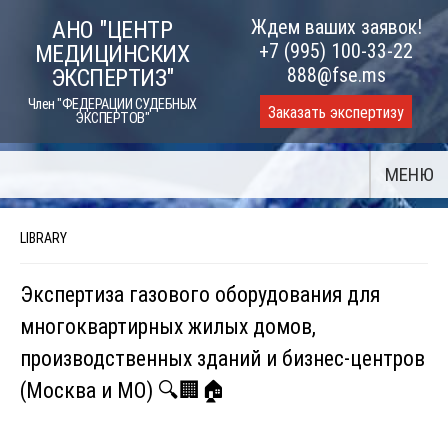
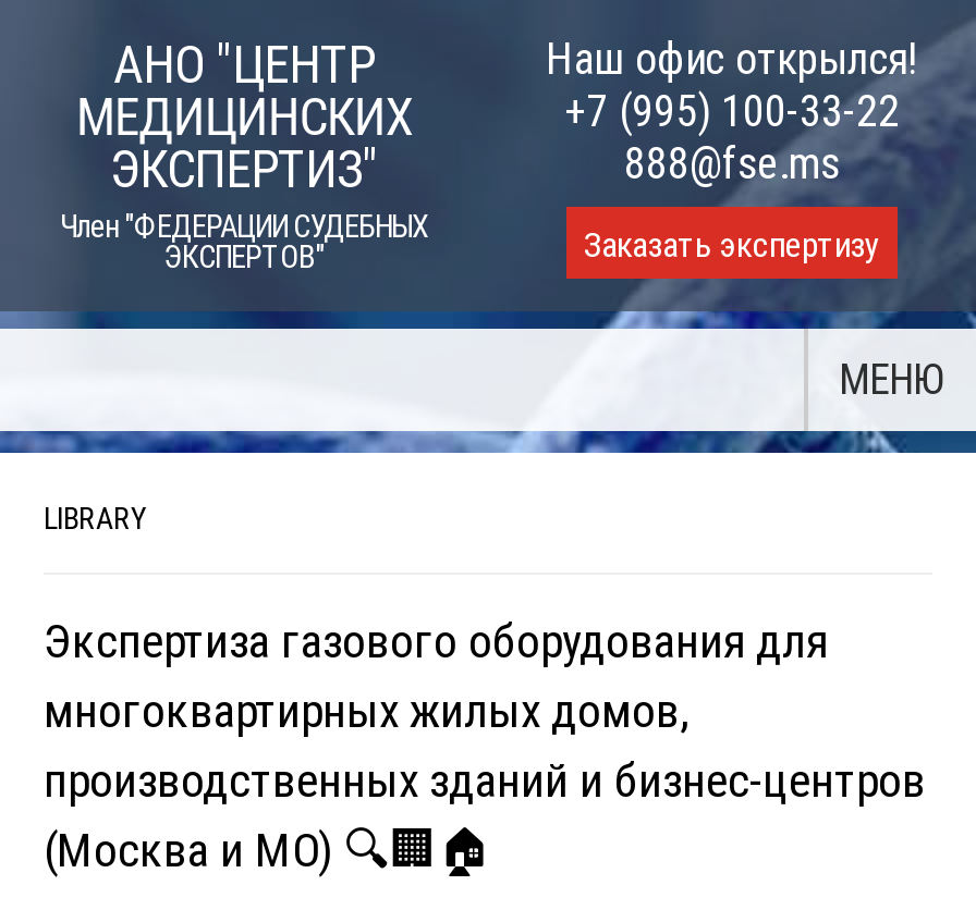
[250,15,421,39] Ждем ваших заявок! -> [546,33,918,85] Наш офис открылся!

